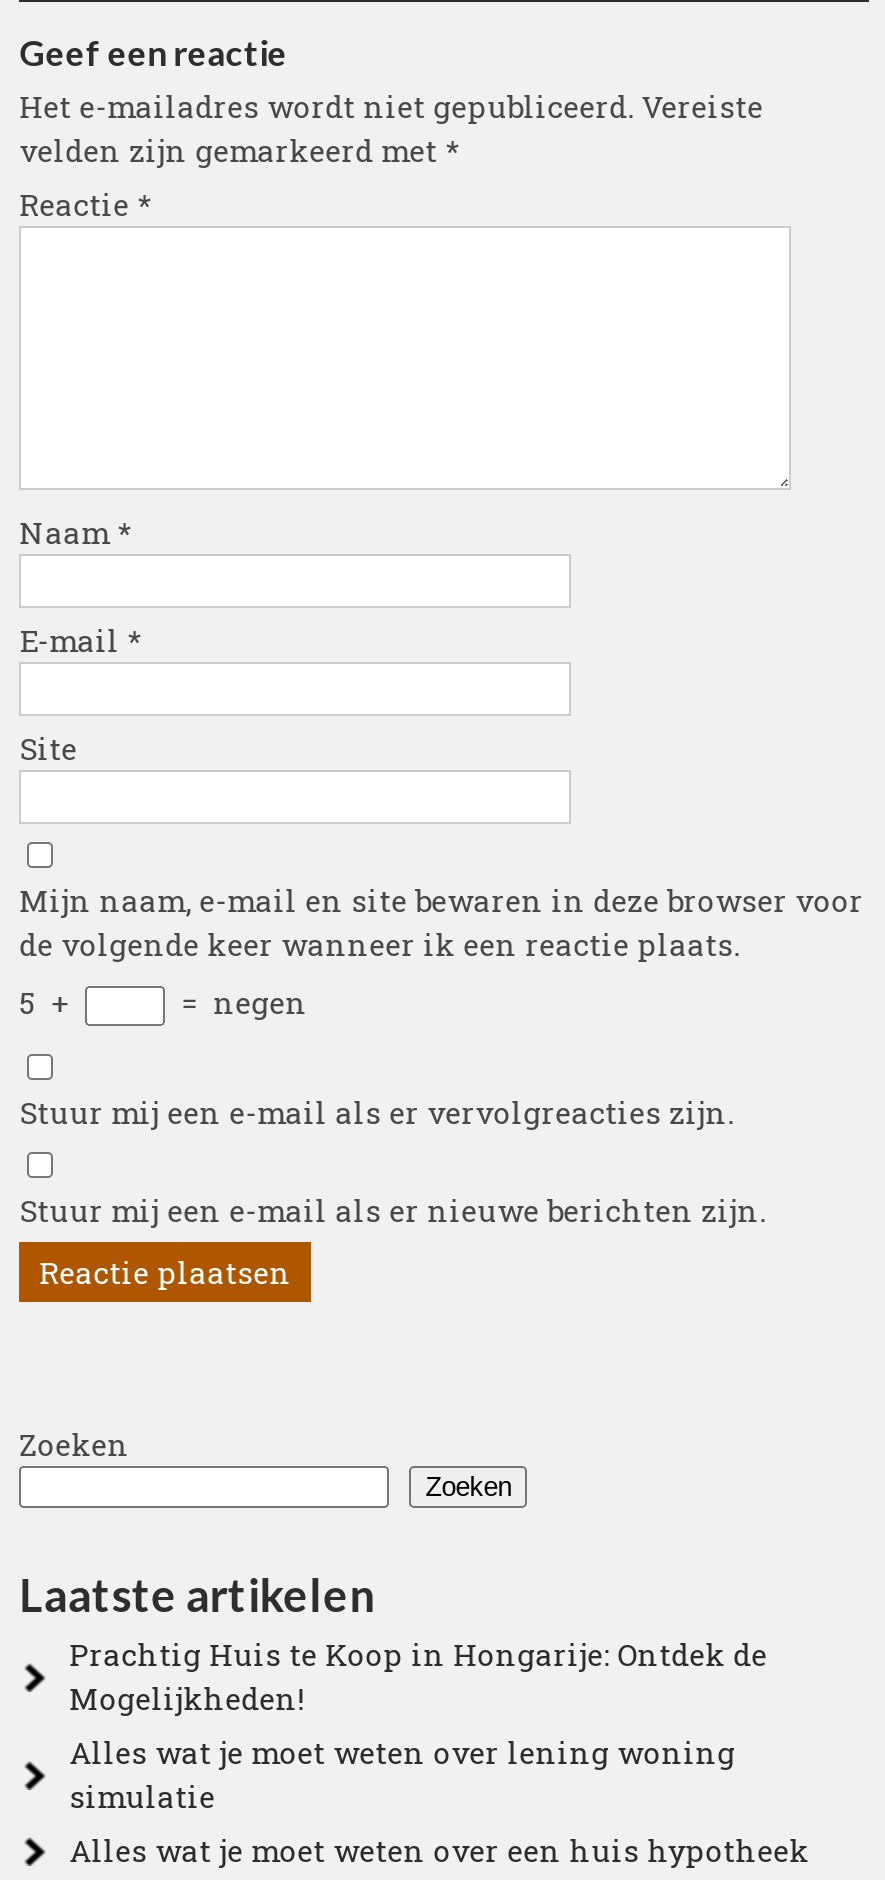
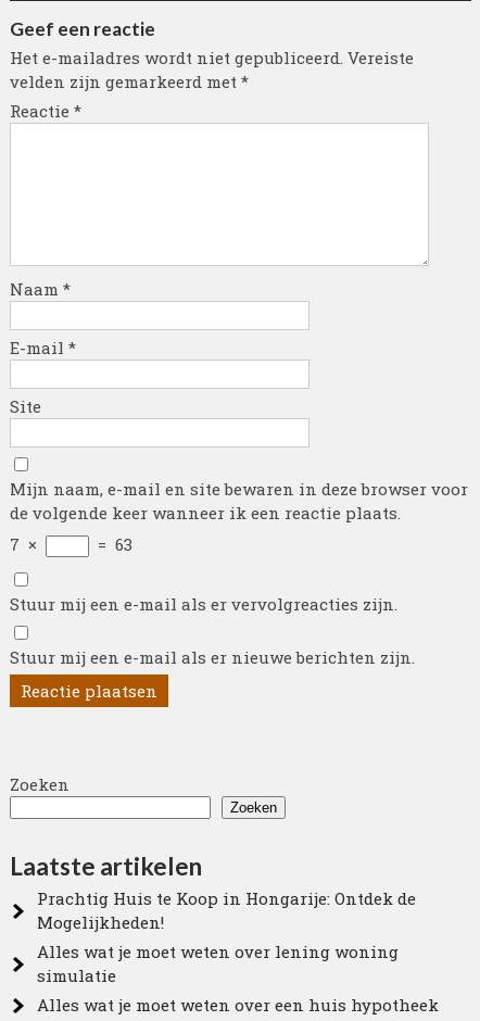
[19,982,307,1022] 5 + | = negen -> [10,533,133,555] 7 × | = 63

